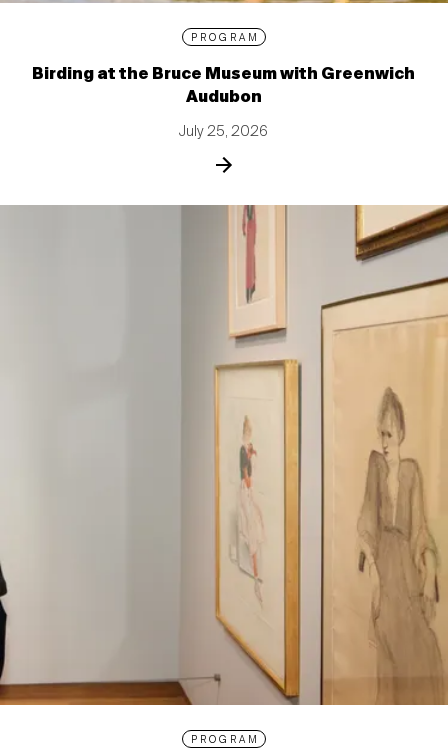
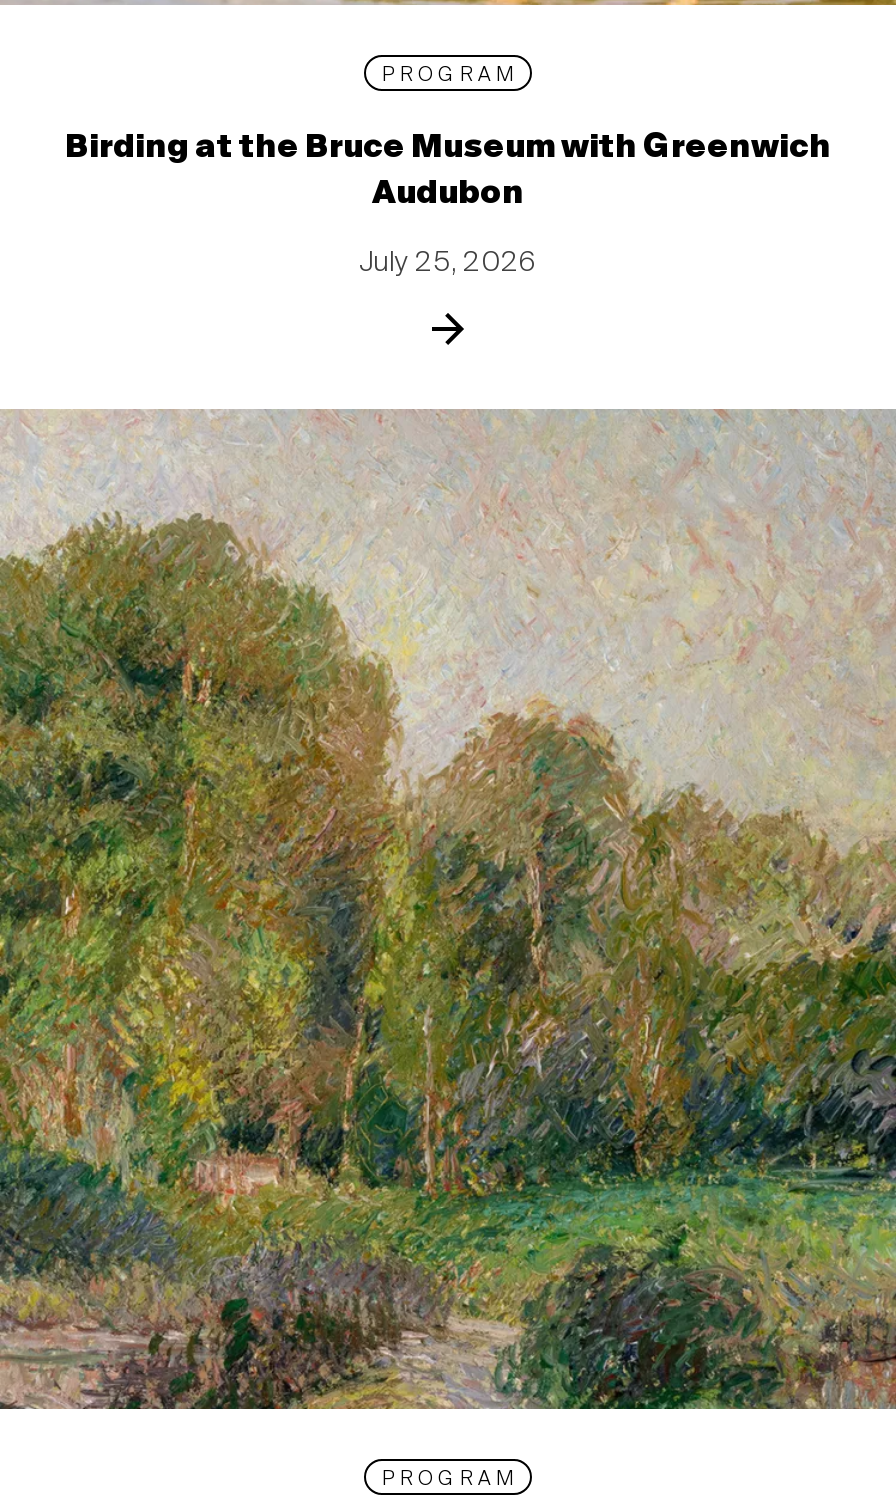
[3,205,445,706] [image] -> [6,408,890,1410] [image]

